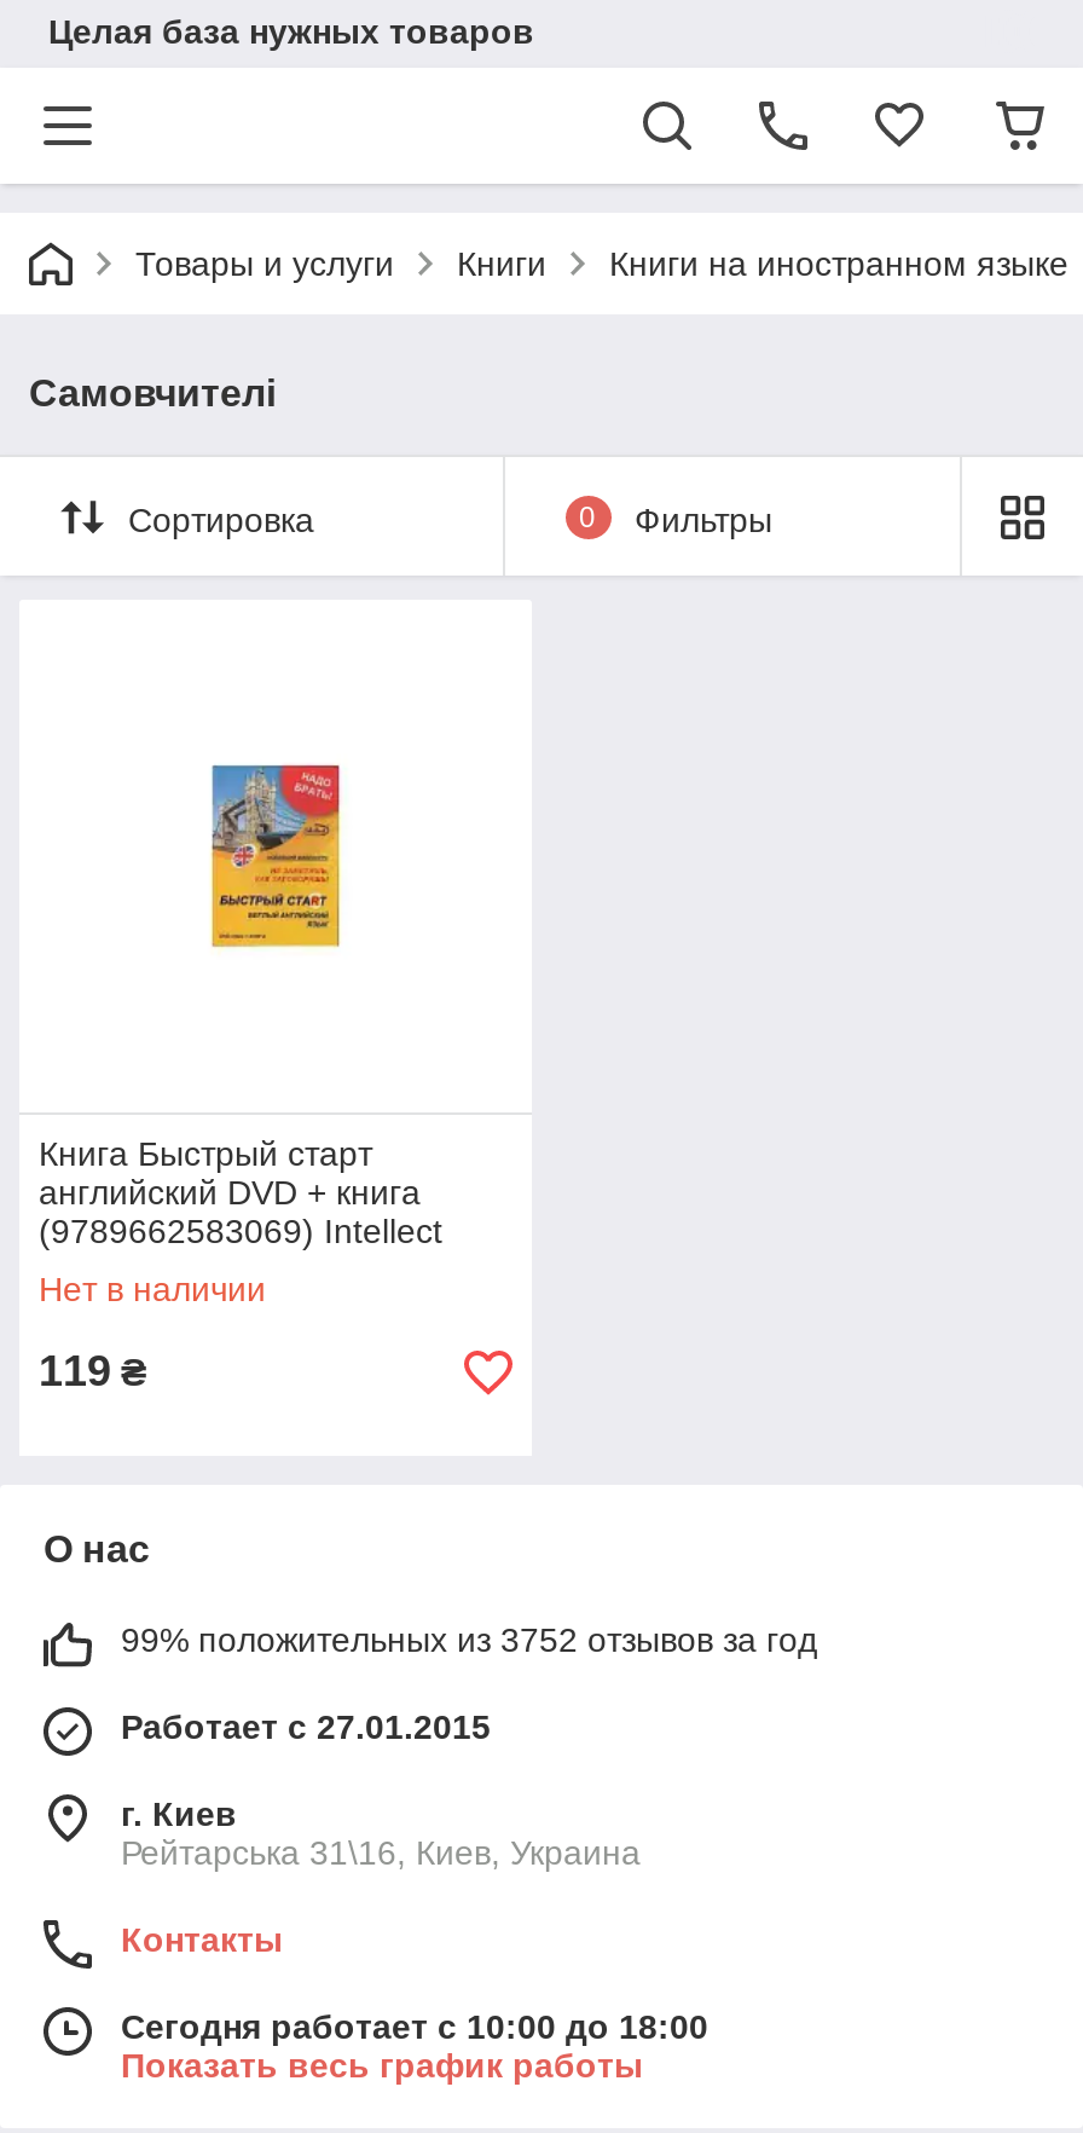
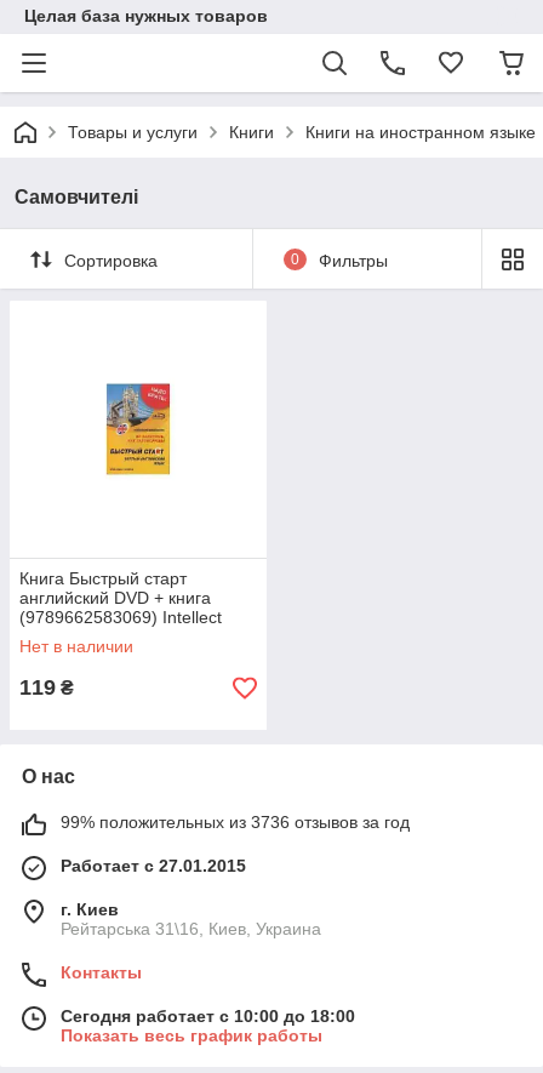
[121,1620,817,1659] 99% положительных из 3752 отзывов за год -> [61,812,410,832] 99% положительных из 3736 отзывов за год

